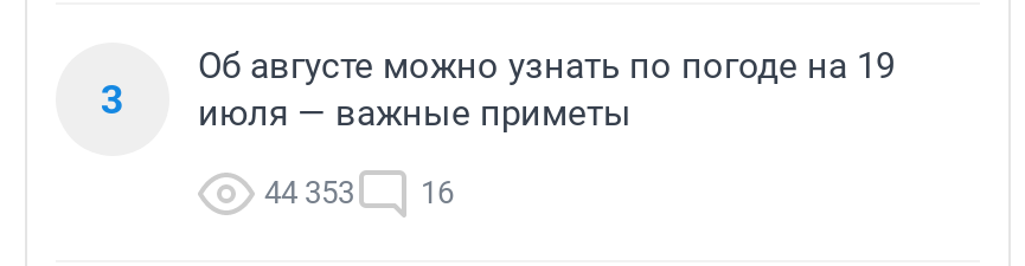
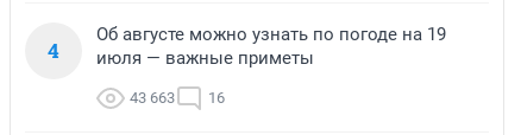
[101,71,632,135] 3 июля — важные приметы -> [47,37,314,69] 4 июля — важные приметы
[264,175,454,211] 44 353 16 -> [130,89,225,107] 43 663 16

